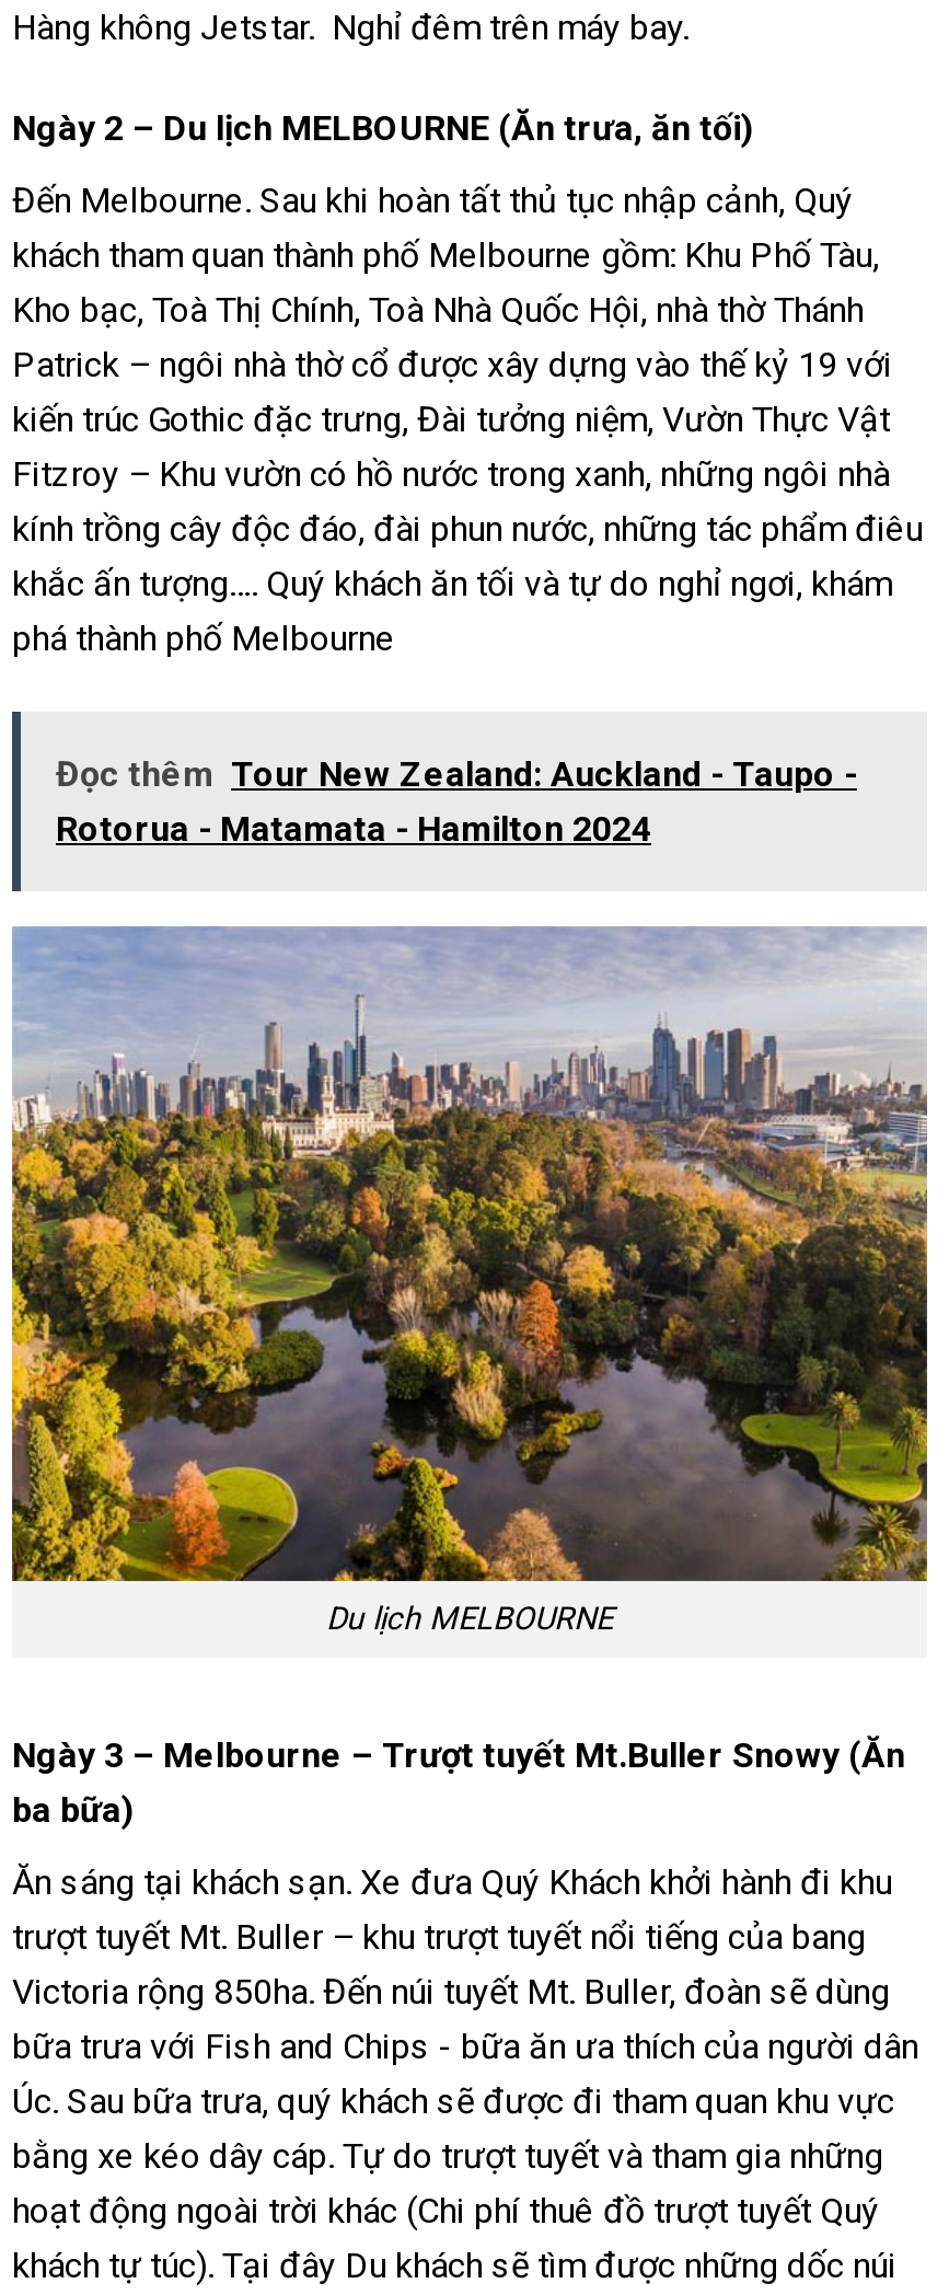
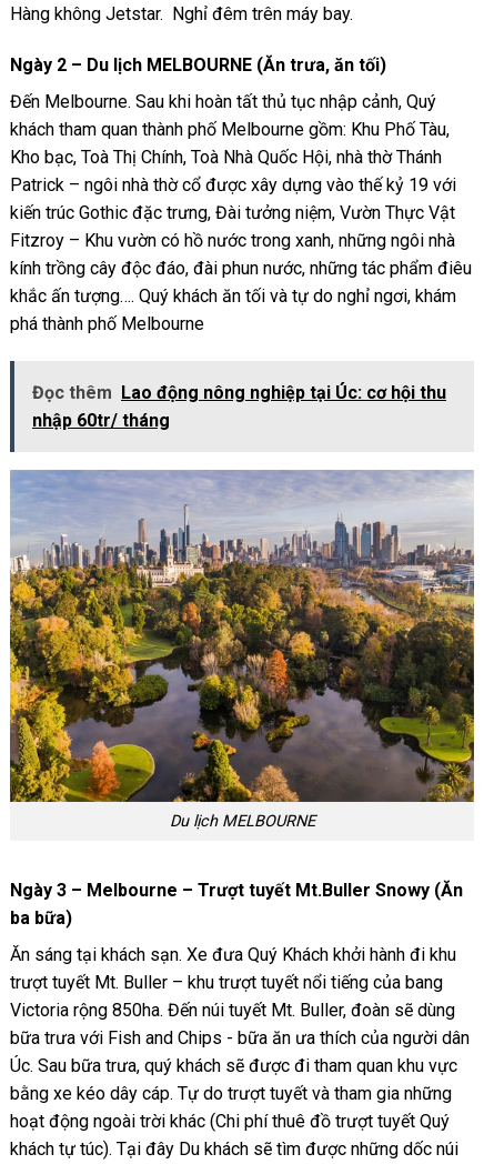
[56,753,857,849] Đọc thêm Tour New Zealand: Auckland - Taupo - | Rotorua - Matamata - Hamilton 2024 -> [32,382,446,431] Đọc thêm Lao động nông nghiệp tại Úc: cơ hội thu | nhập 60tr/ tháng

